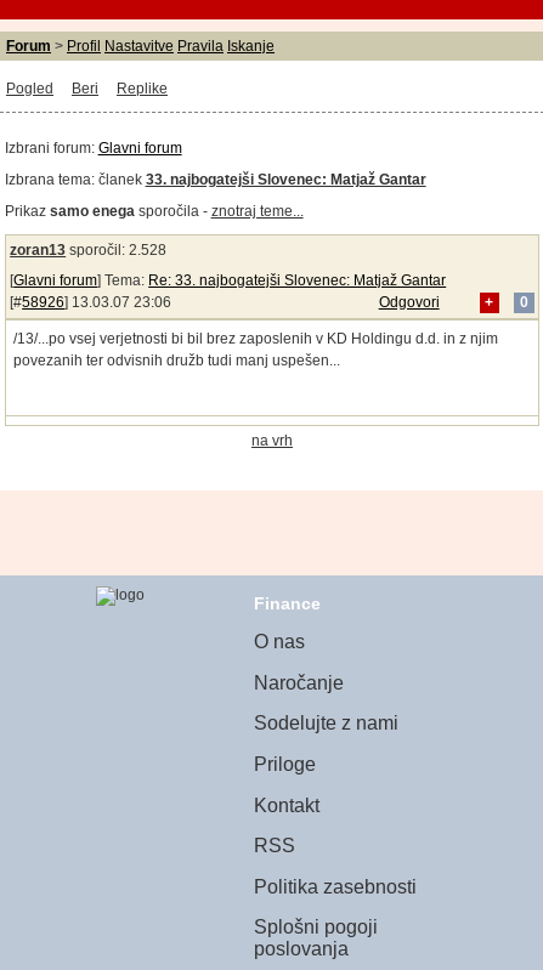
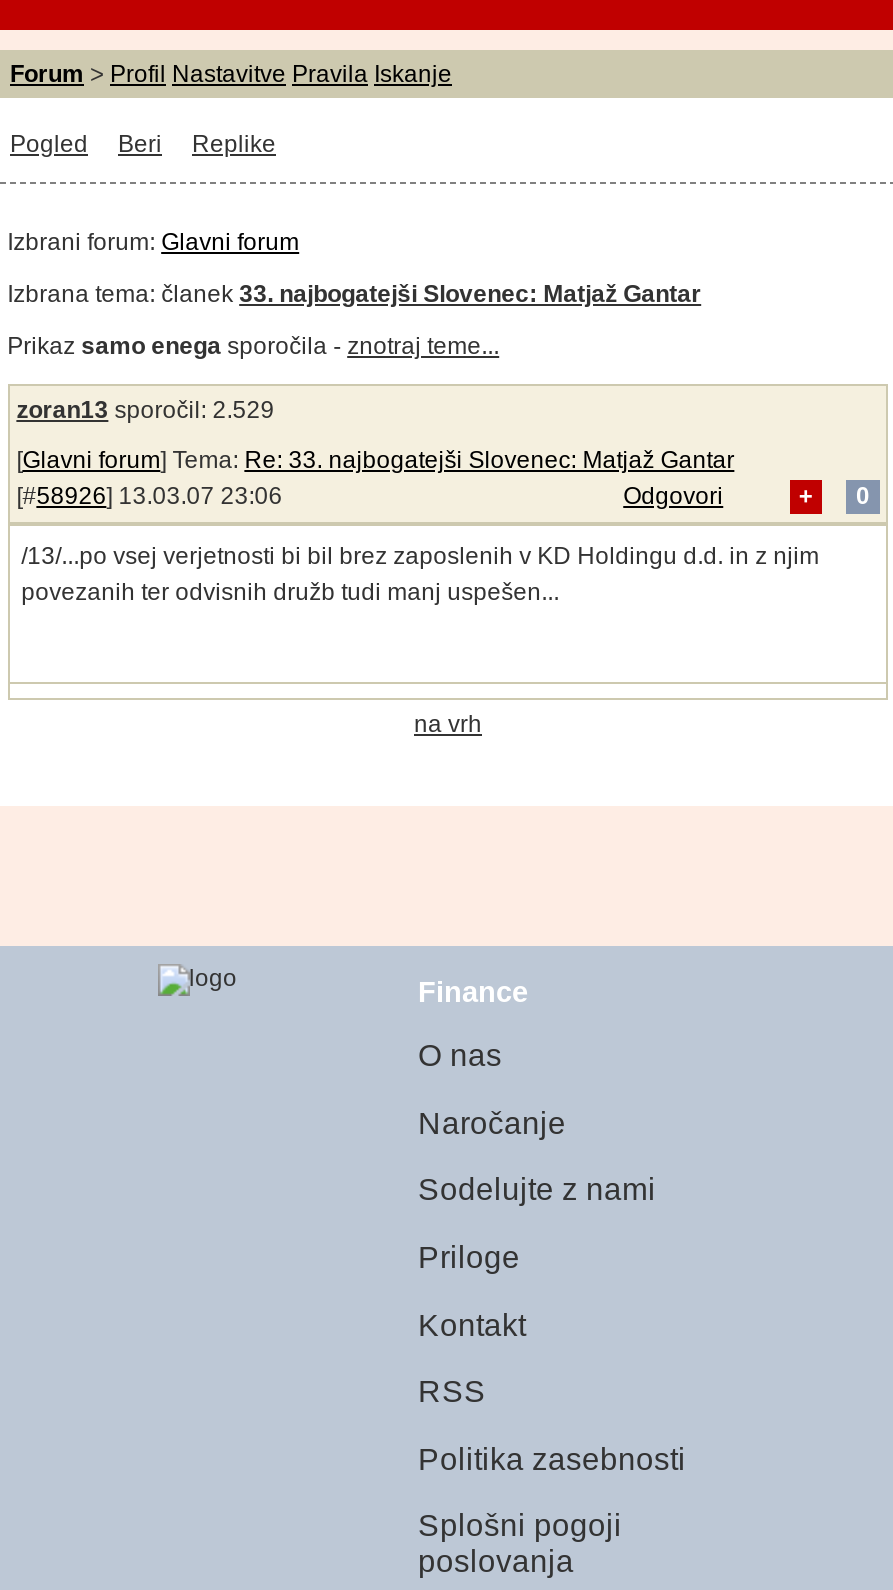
[10,242,167,259] zoran13 sporočil: 2.528 -> [16,396,274,424] zoran13 sporočil: 2.529

